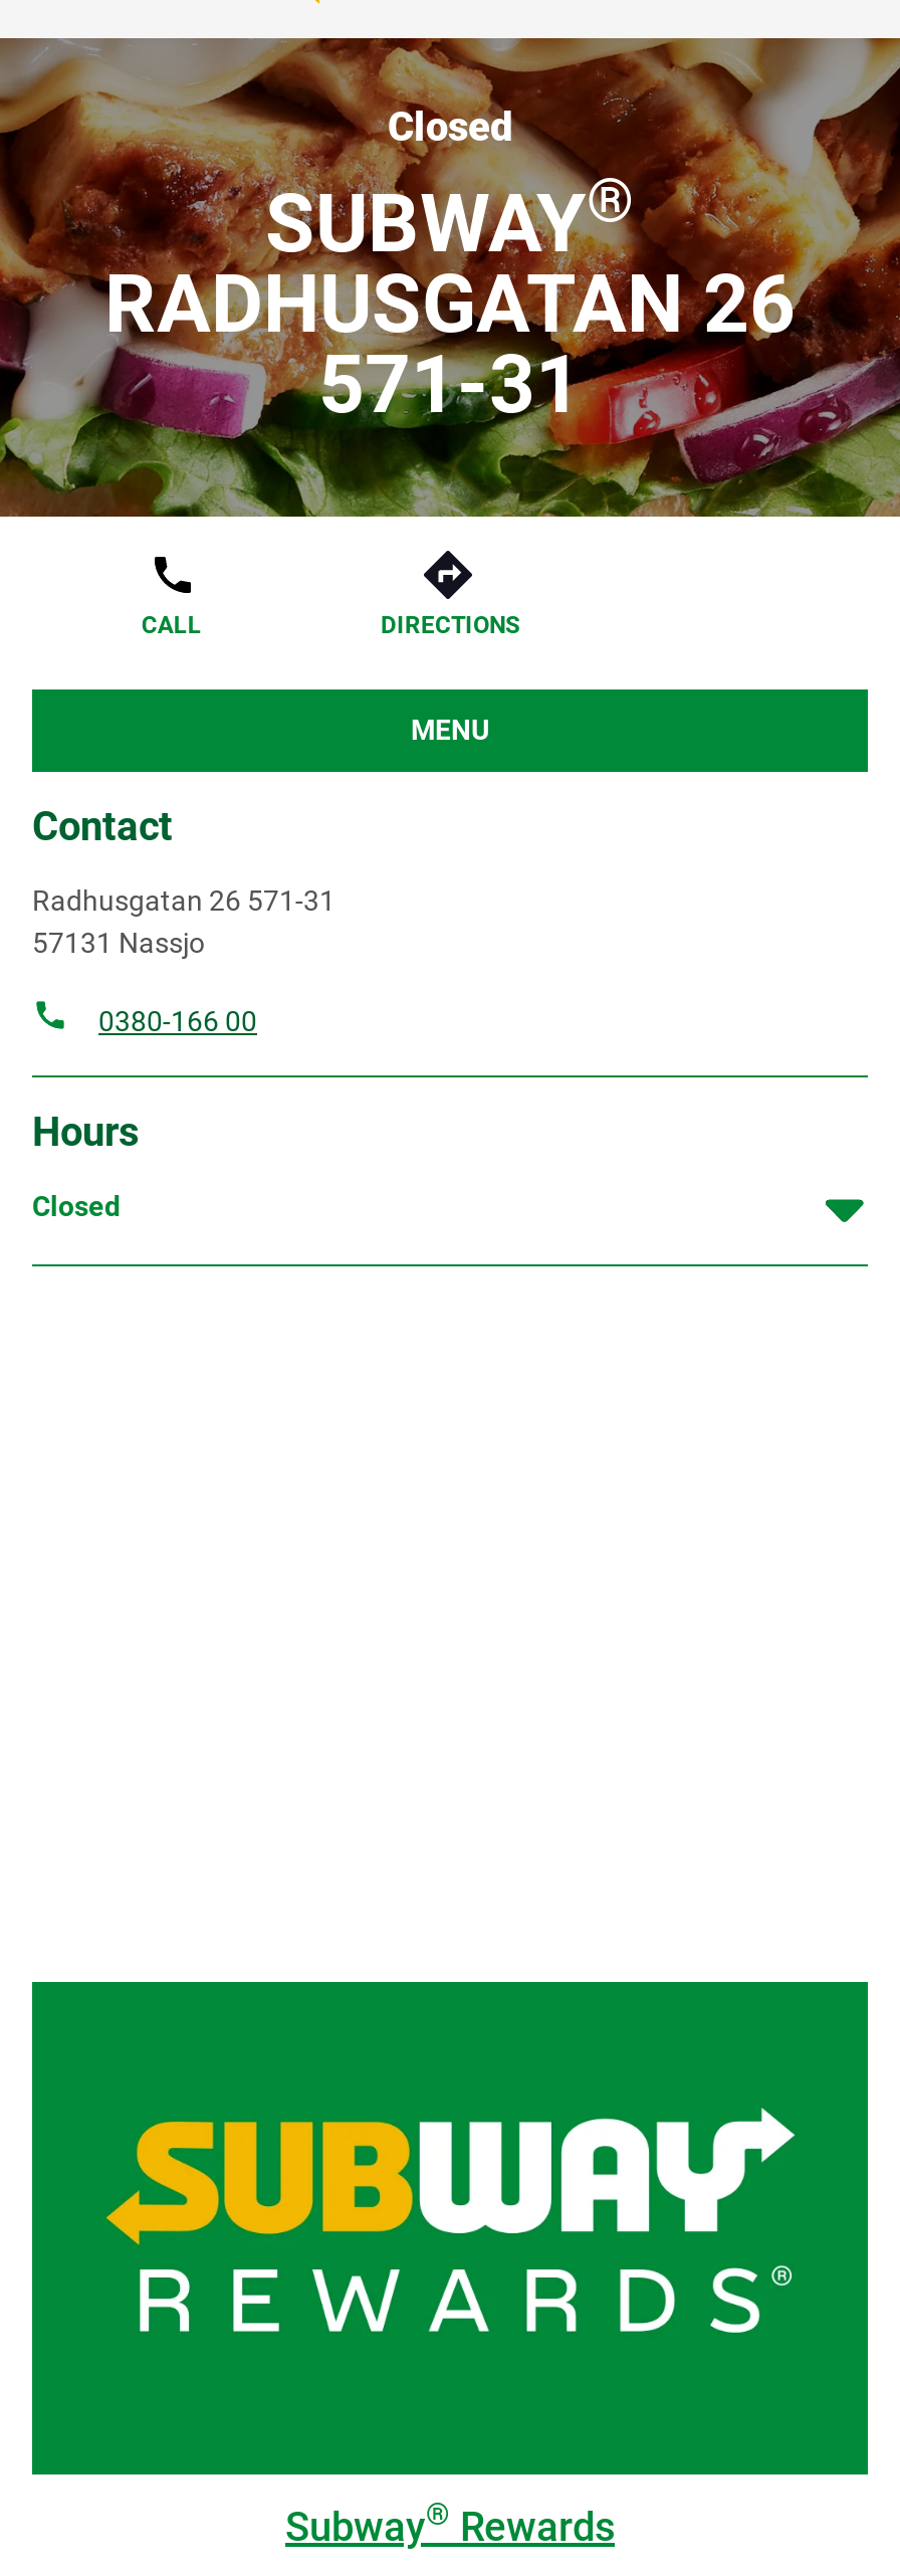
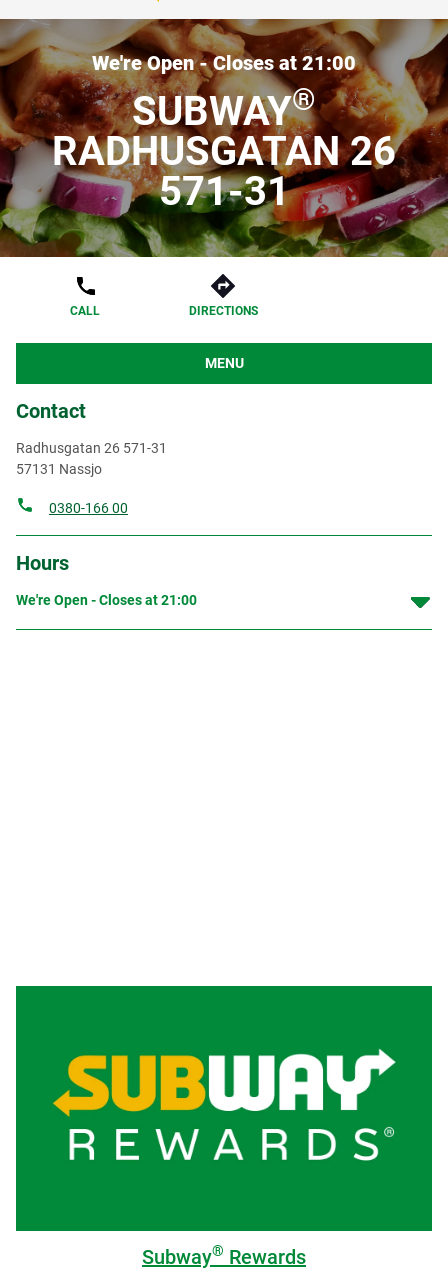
[388,103,512,151] Closed -> [92,51,356,75] We're Open - Closes at 21:00
[32,1190,121,1222] Closed -> [16,592,197,608] We're Open - Closes at 21:00

